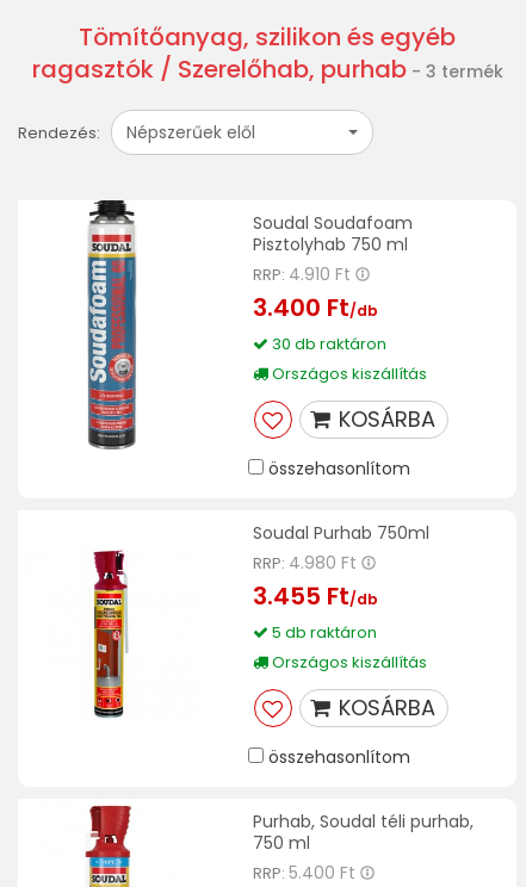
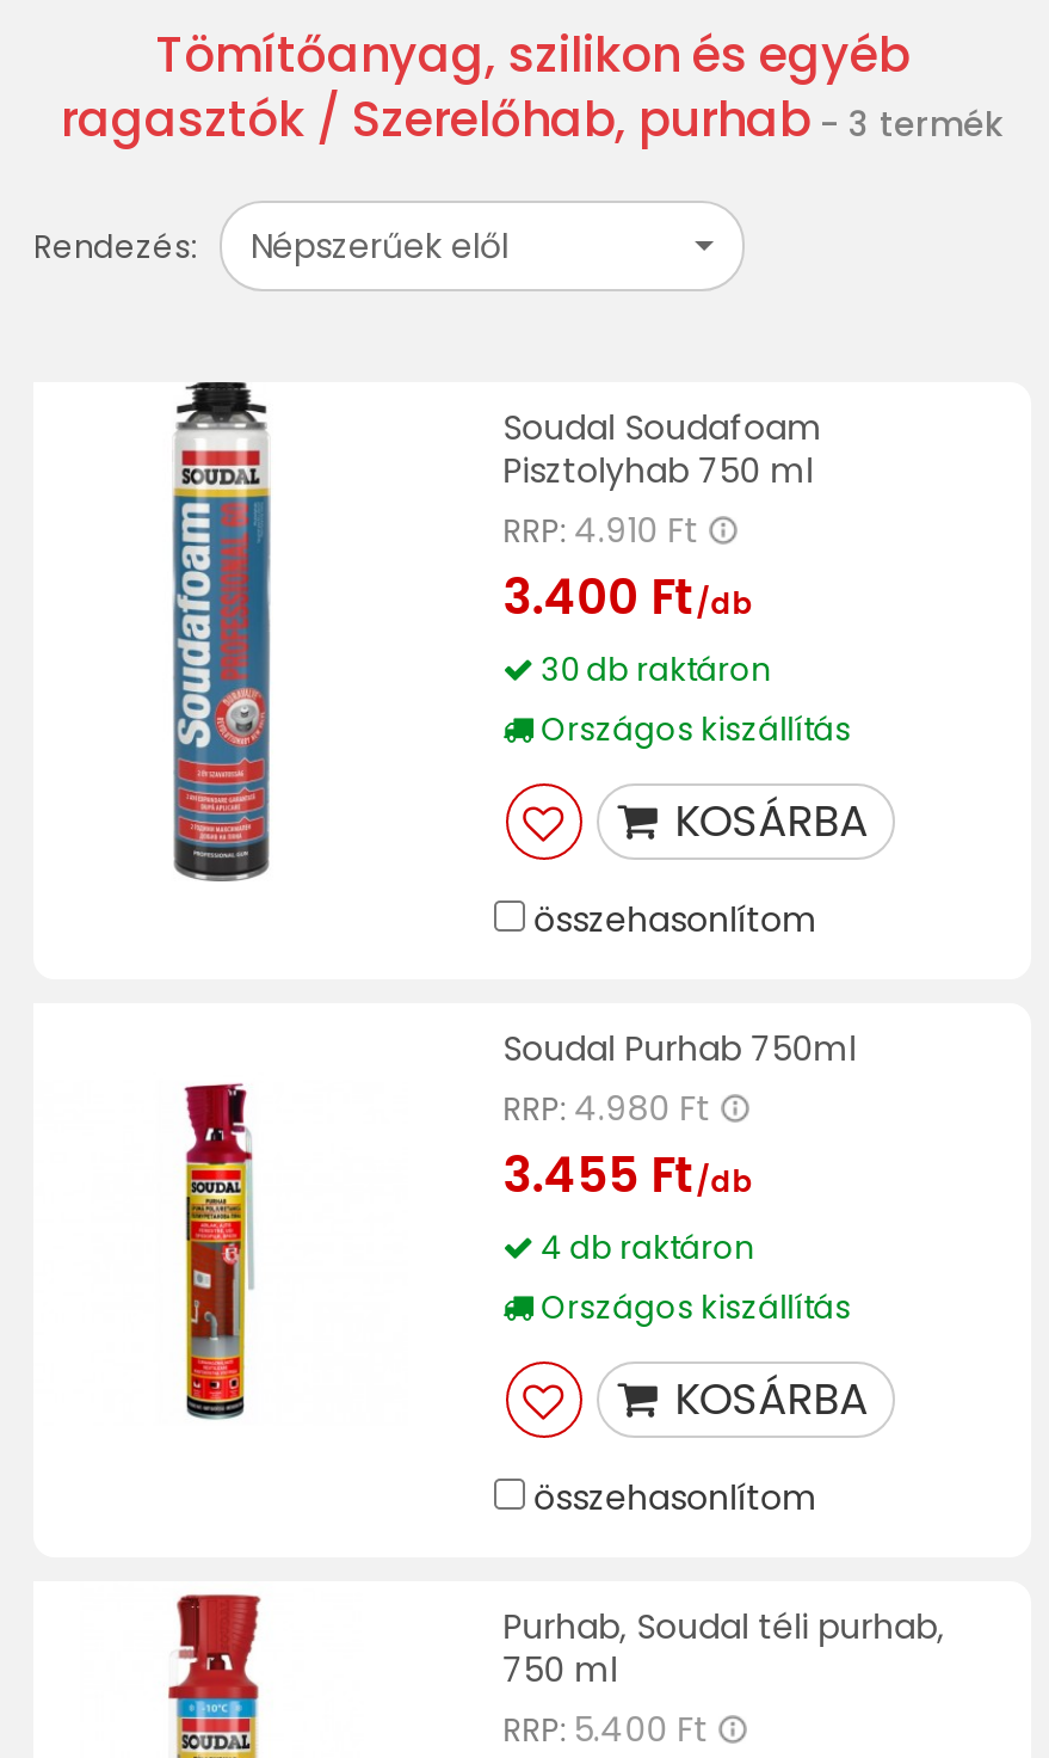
[268,621,377,644] 5 db raktáron -> [534,1225,754,1271] 4 db raktáron

